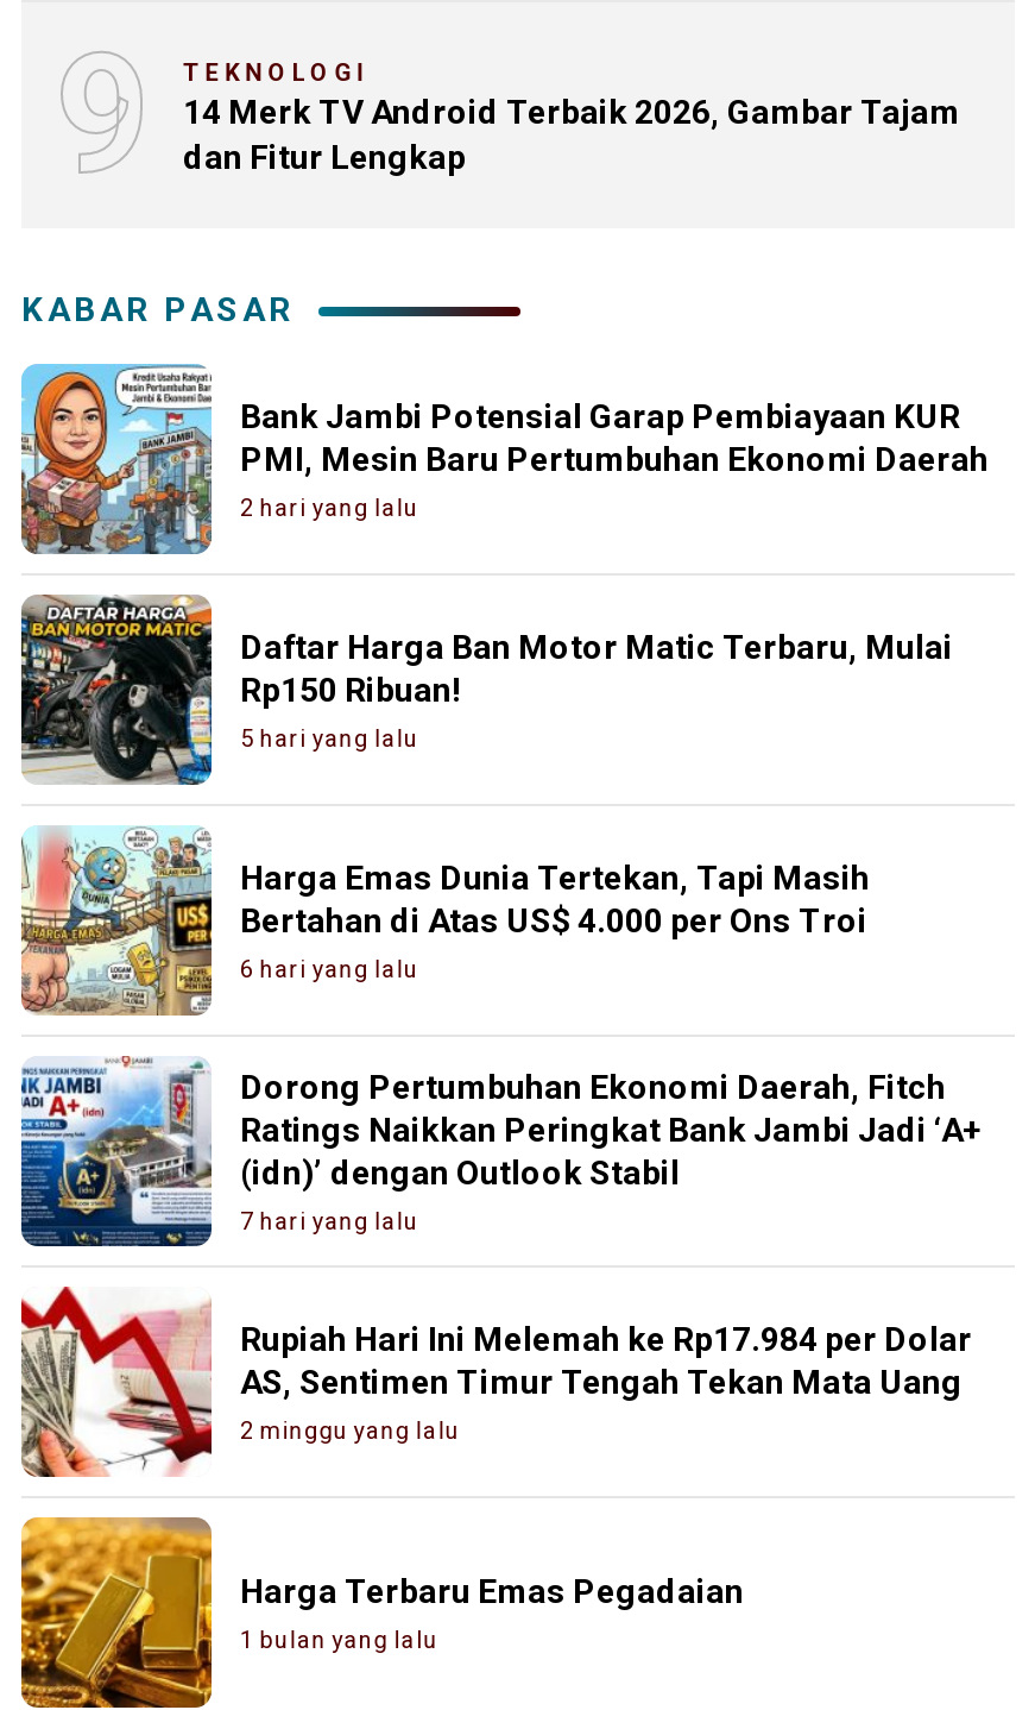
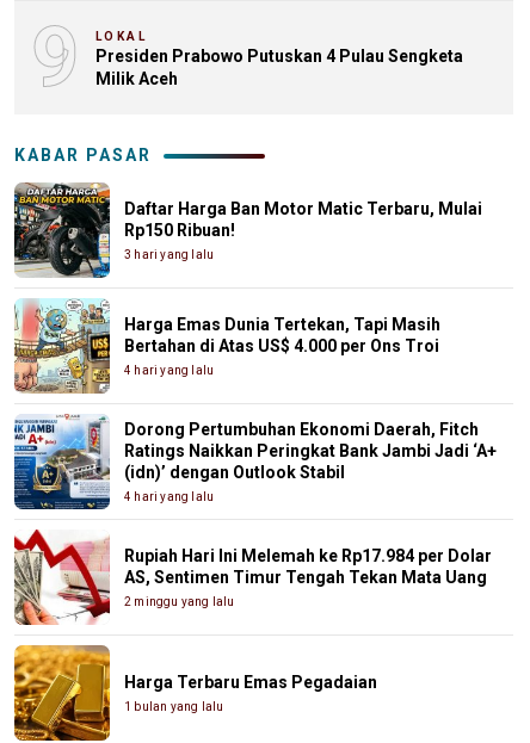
[183,61,960,177] TEKNOLOGI | 14 Merk TV Android Terbaik 2026, Gambar Tajam | dan Fitur Lengkap -> [95,30,463,89] LOKAL | Presiden Prabowo Putuskan 4 Pulau Sengketa | Milik Aceh
[19,362,989,554] [image] | Bank Jambi Potensial Garap Pembiayaan KUR | PMI, Mesin Baru Pertumbuhan Ekonomi Daerah | 2 hari yang lalu -> none
[240,725,419,752] 5 hari yang lalu -> [124,248,214,261] 3 hari yang lalu
[240,956,419,982] 6 hari yang lalu -> [124,364,214,377] 4 hari yang lalu
[240,1208,419,1234] 7 hari yang lalu -> [124,490,214,503] 4 hari yang lalu

